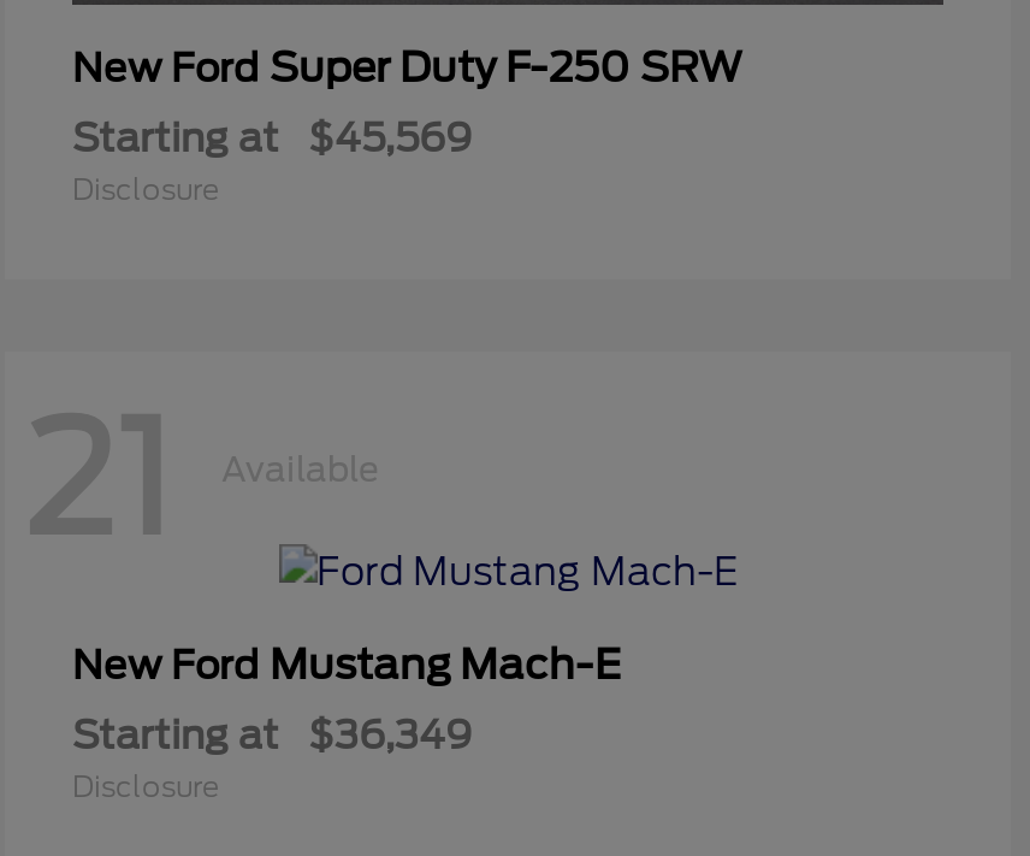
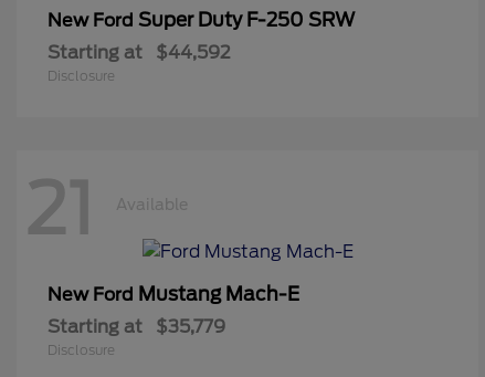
[72,117,472,162] Starting at $45,569 -> [48,42,231,63] Starting at $44,592
[72,713,472,758] Starting at $36,349 -> [48,316,225,337] Starting at $35,779

